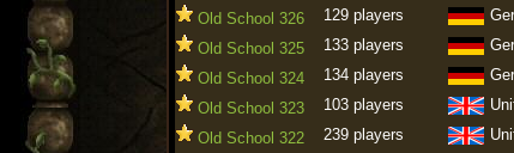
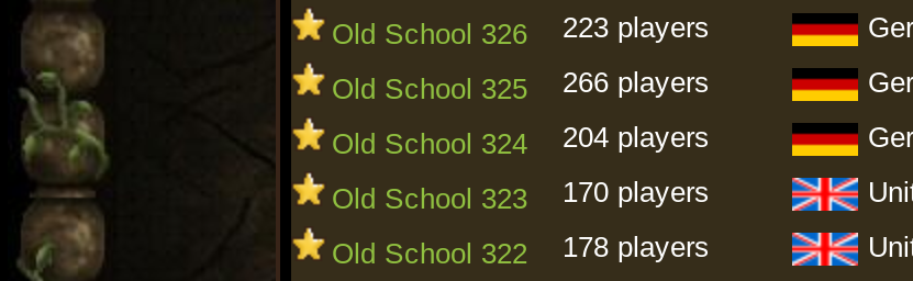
[197,6,403,27] Old School 326 129 players -> [332,11,710,50] Old School 326 223 players
[197,36,403,57] Old School 325 133 players -> [332,66,710,105] Old School 325 266 players
[197,66,403,87] Old School 324 134 players -> [332,121,710,160] Old School 324 204 players
[197,96,403,117] Old School 323 103 players -> [332,176,710,215] Old School 323 170 players
[197,126,403,147] Old School 322 239 players -> [332,231,710,270] Old School 322 178 players

